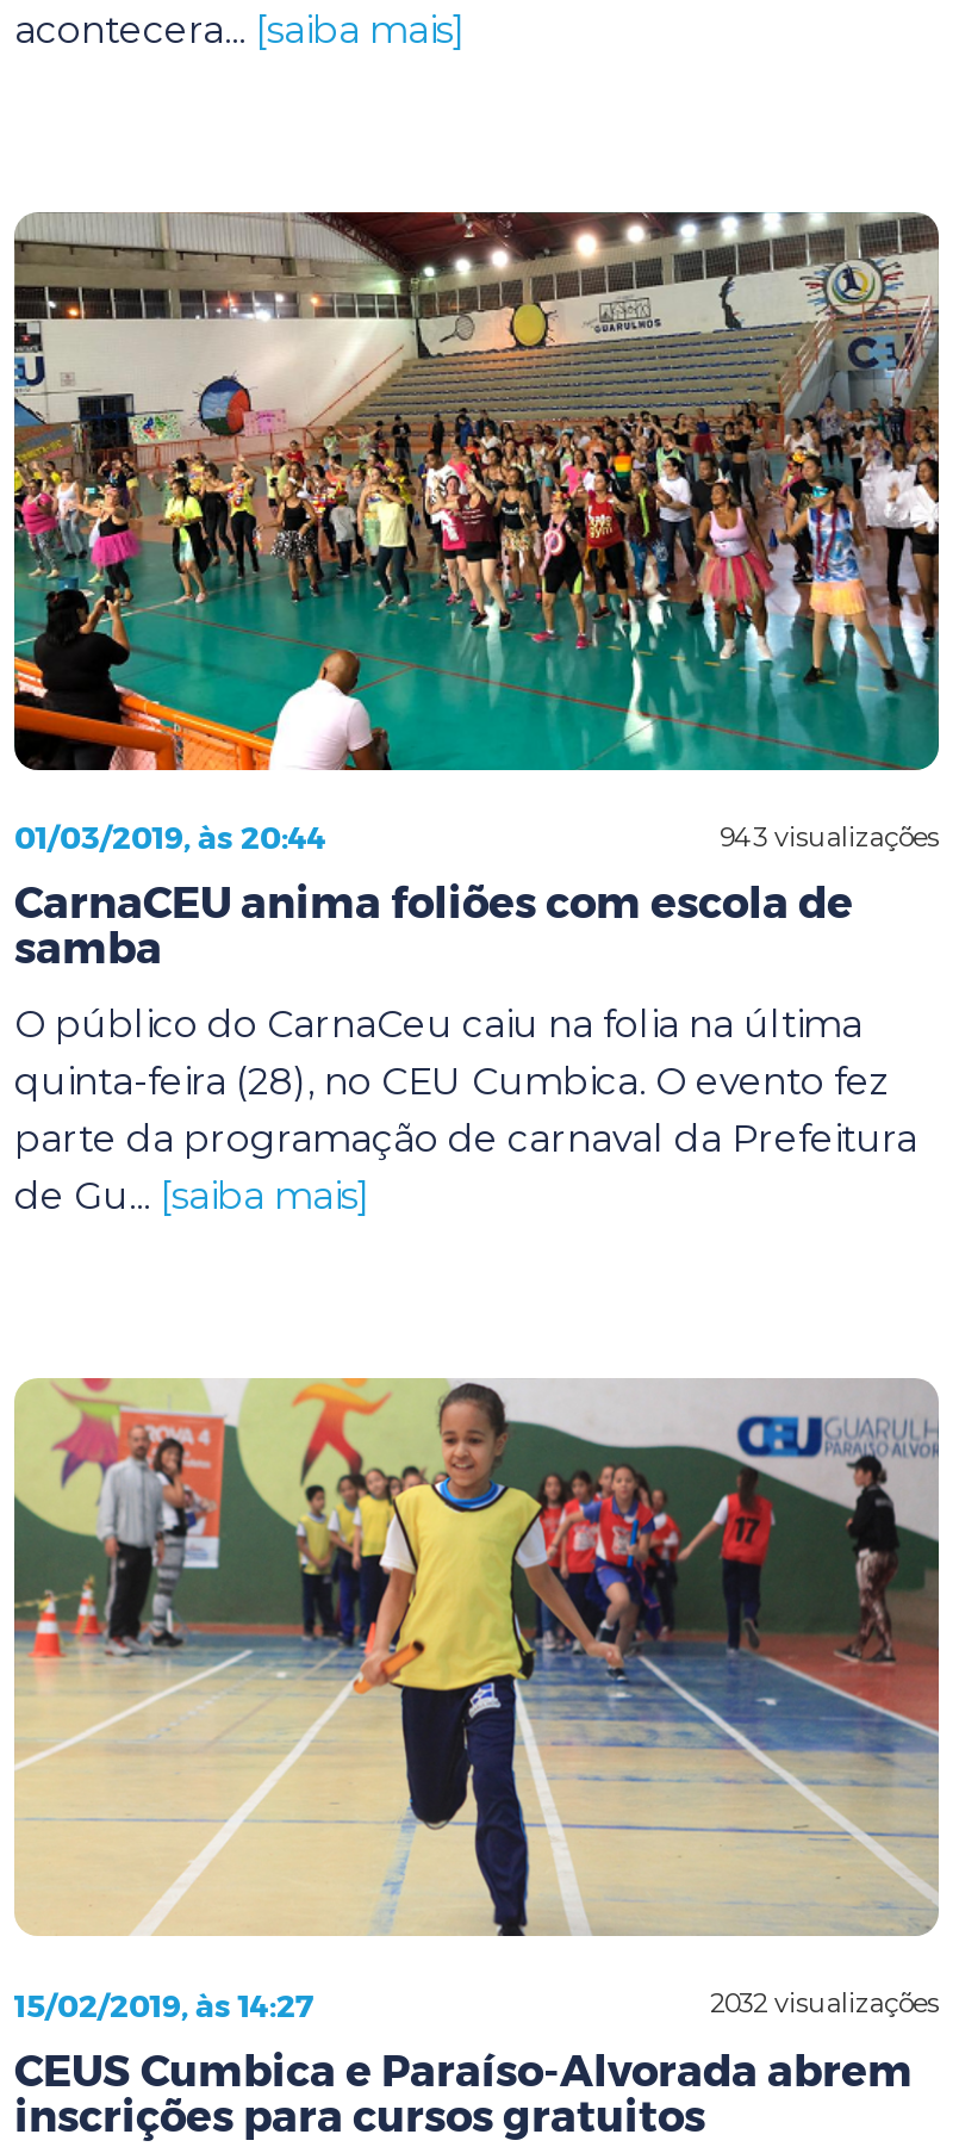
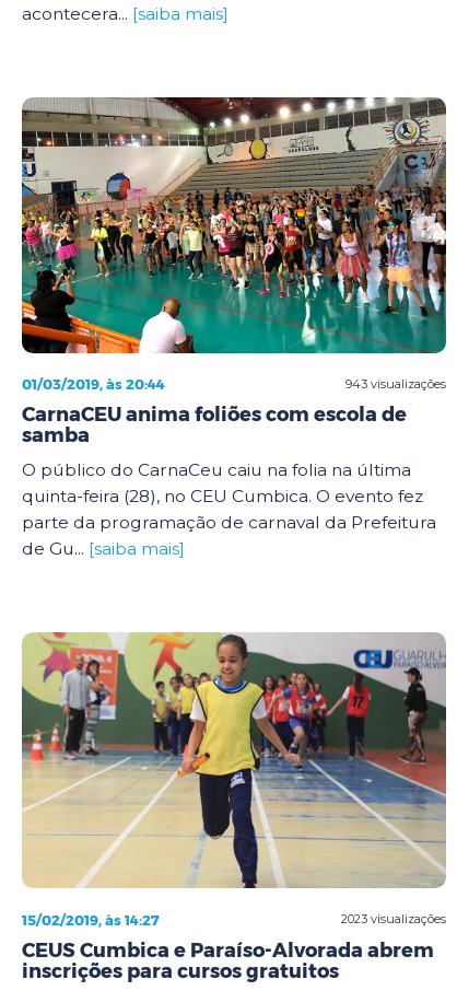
[710,1986,939,2019] 2032 visualizações -> [341,911,446,926] 2023 visualizações

